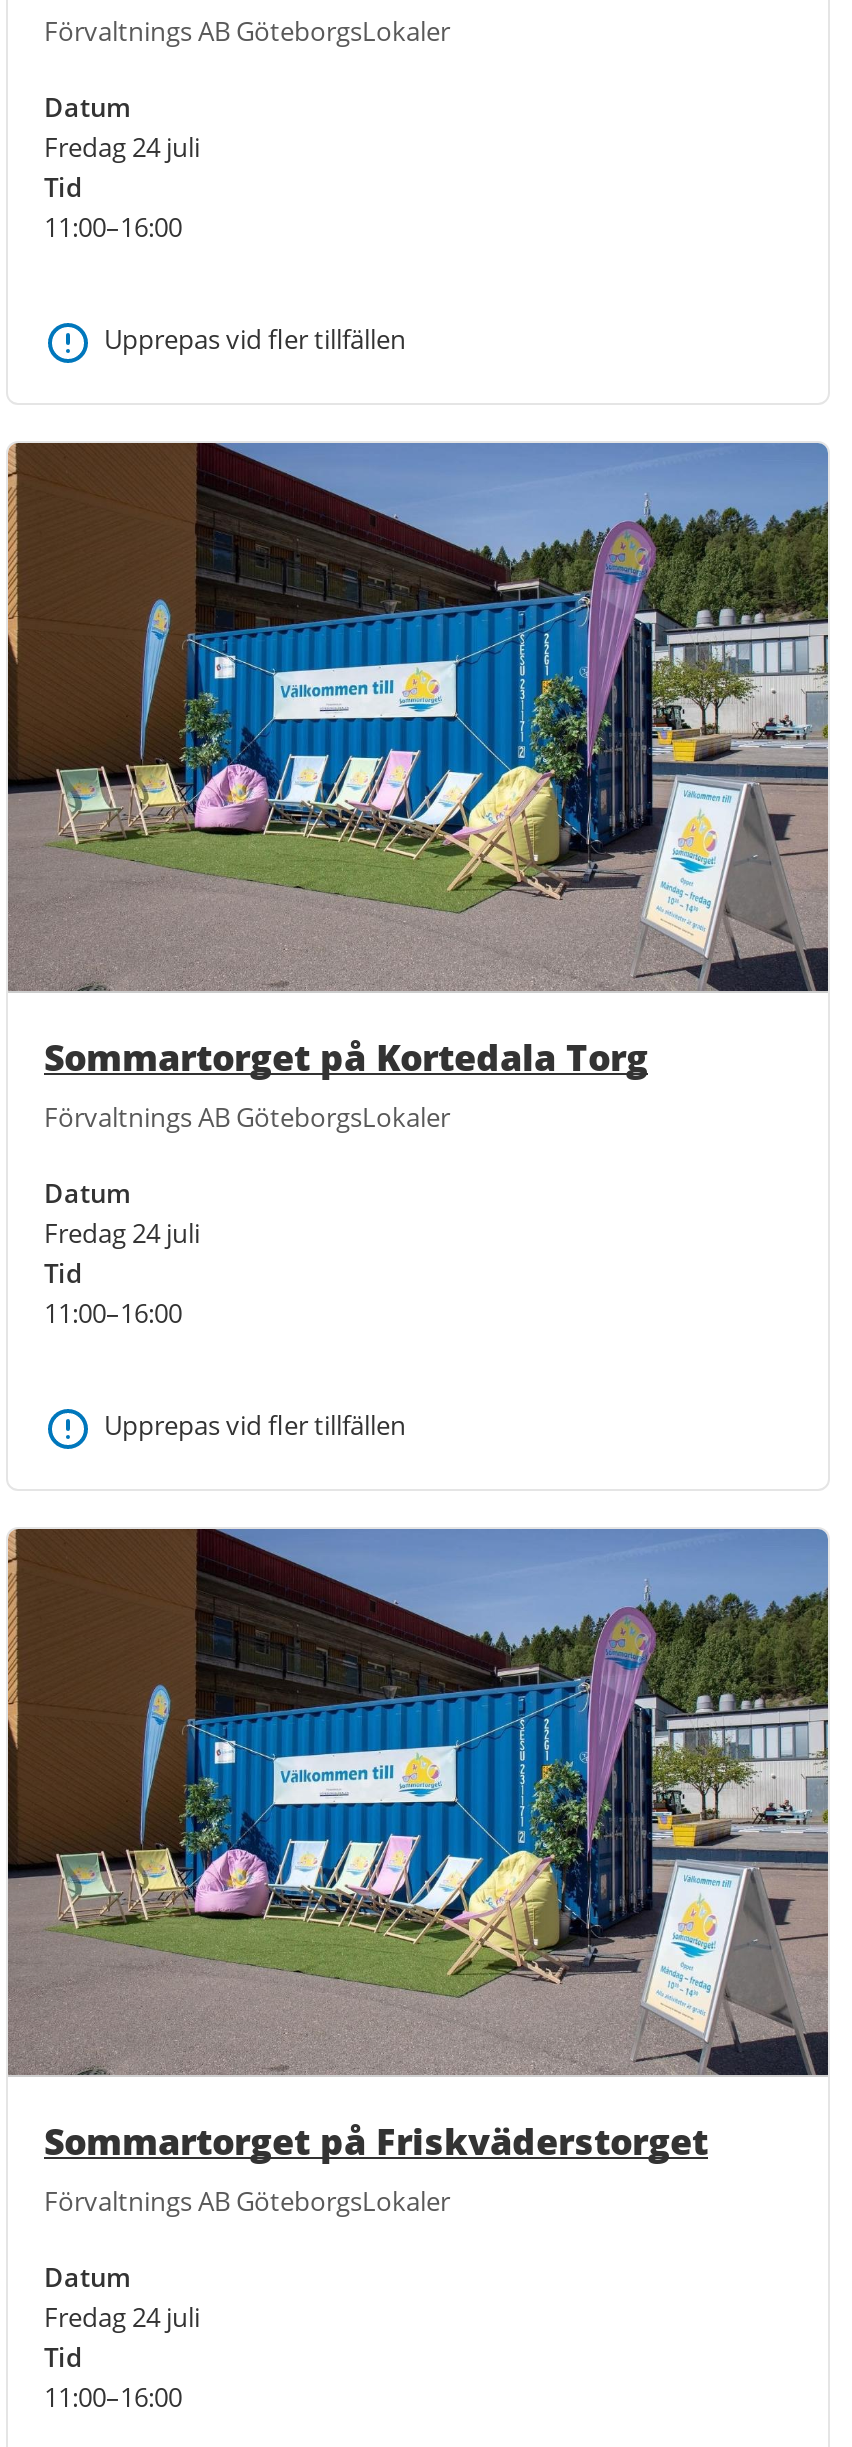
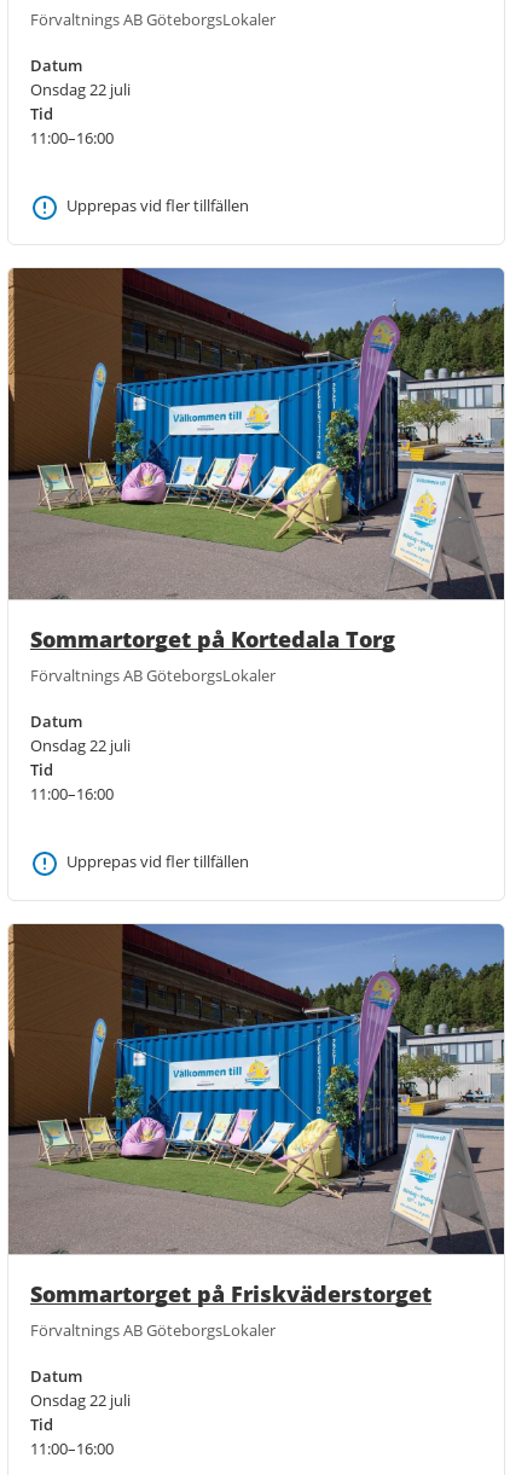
[44,130,200,166] Fredag 24 juli -> [30,79,131,101] Onsdag 22 juli
[44,1215,200,1251] Fredag 24 juli -> [30,734,131,756] Onsdag 22 juli
[44,2299,200,2335] Fredag 24 juli -> [30,1389,131,1411] Onsdag 22 juli

